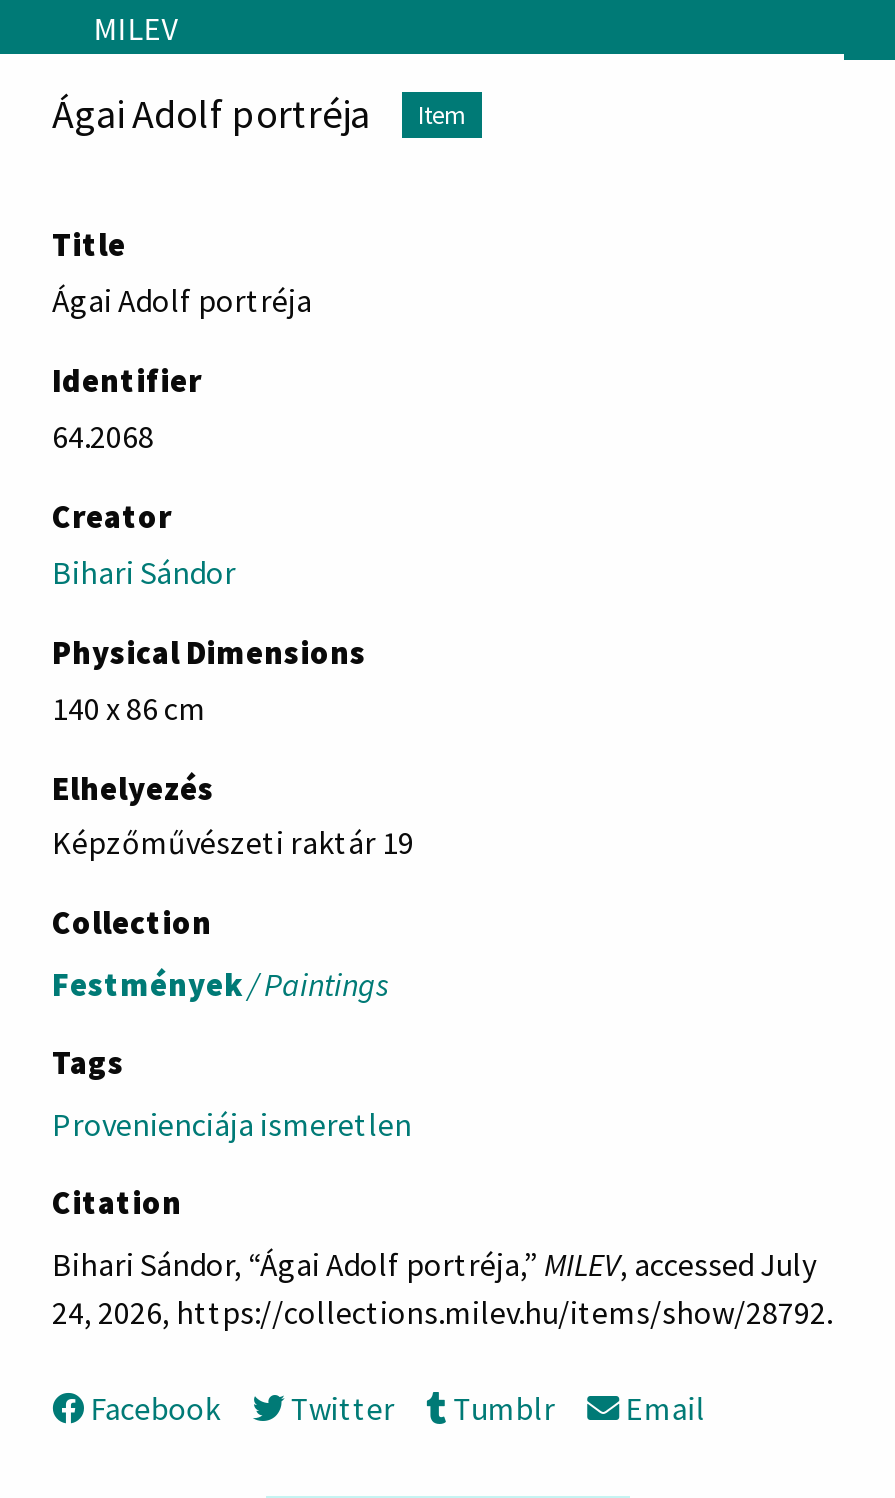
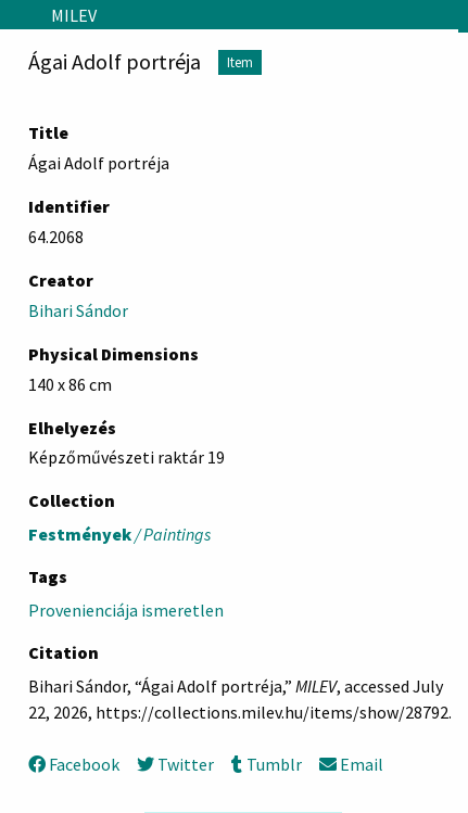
[52,1293,832,1333] 24, 2026, https://collections.milev.hu/items/show/28792. -> [28,702,452,723] 22, 2026, https://collections.milev.hu/items/show/28792.

